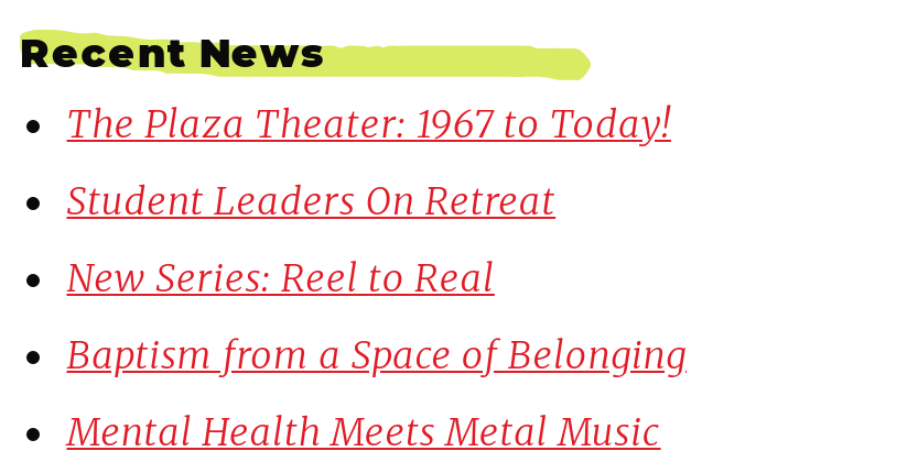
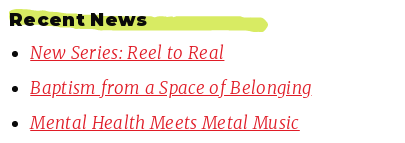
[67,100,671,225] The Plaza Theater: 1967 to Today! | Student Leaders On Retreat -> none

